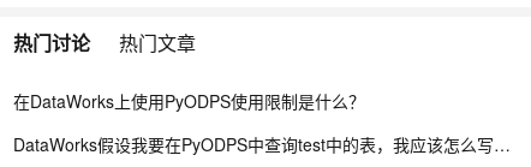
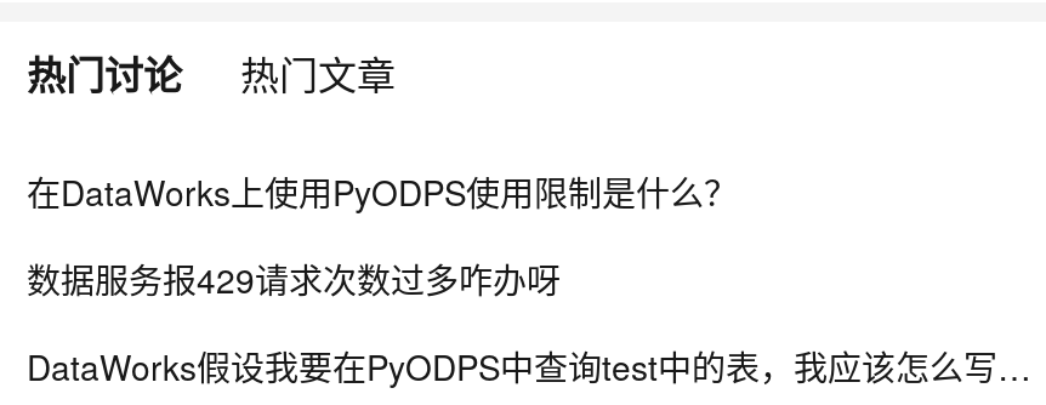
none -> [27,255,561,303] 数据服务报429请求次数过多咋办呀

